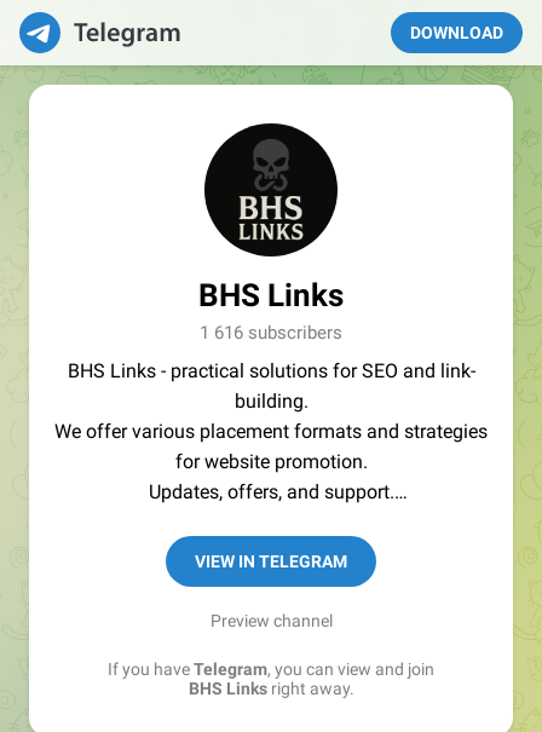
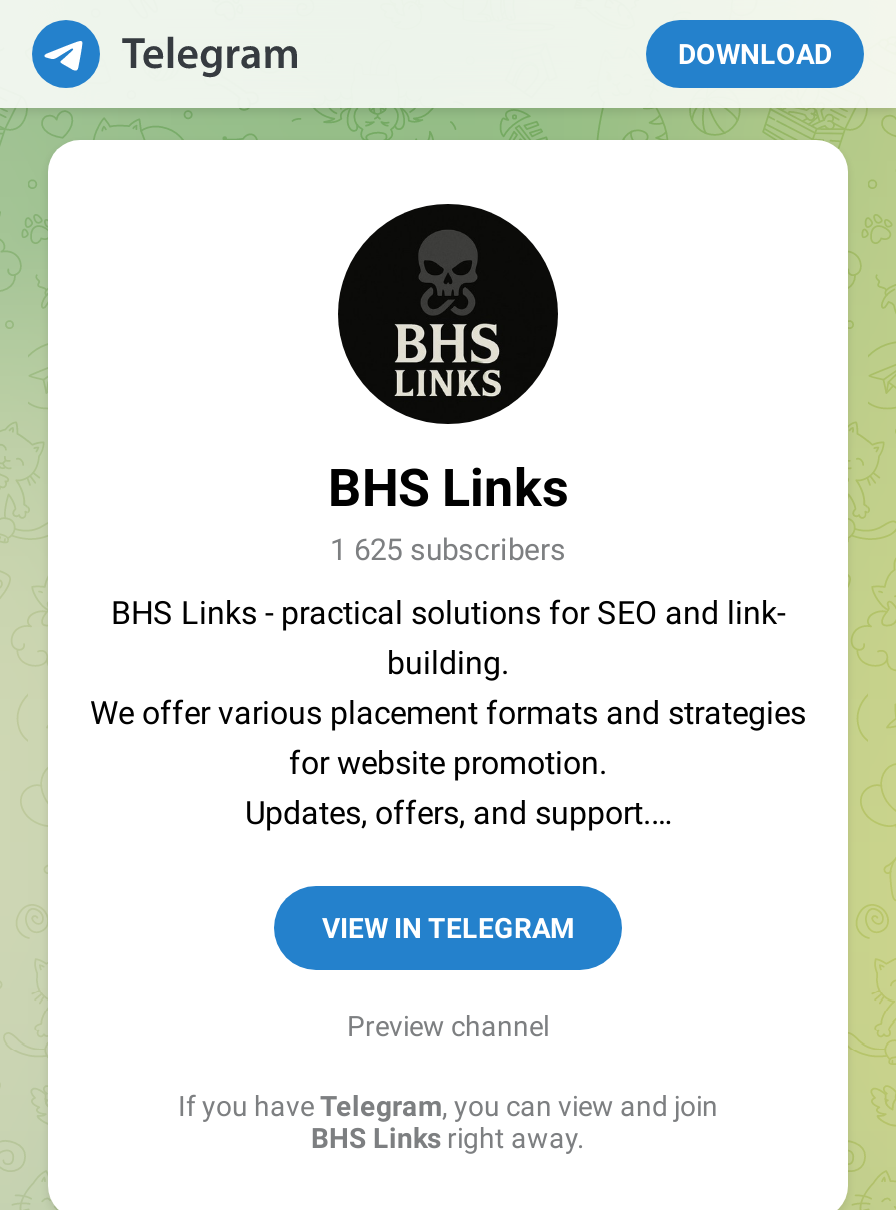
[200,322,342,344] 1 616 subscribers -> [330,532,566,568] 1 625 subscribers

